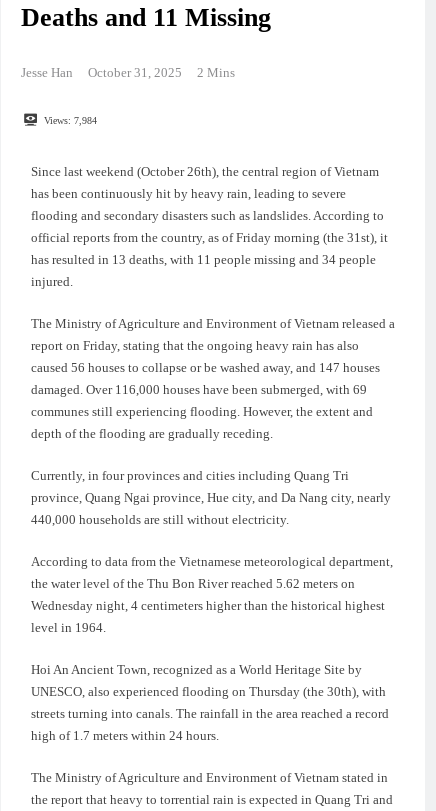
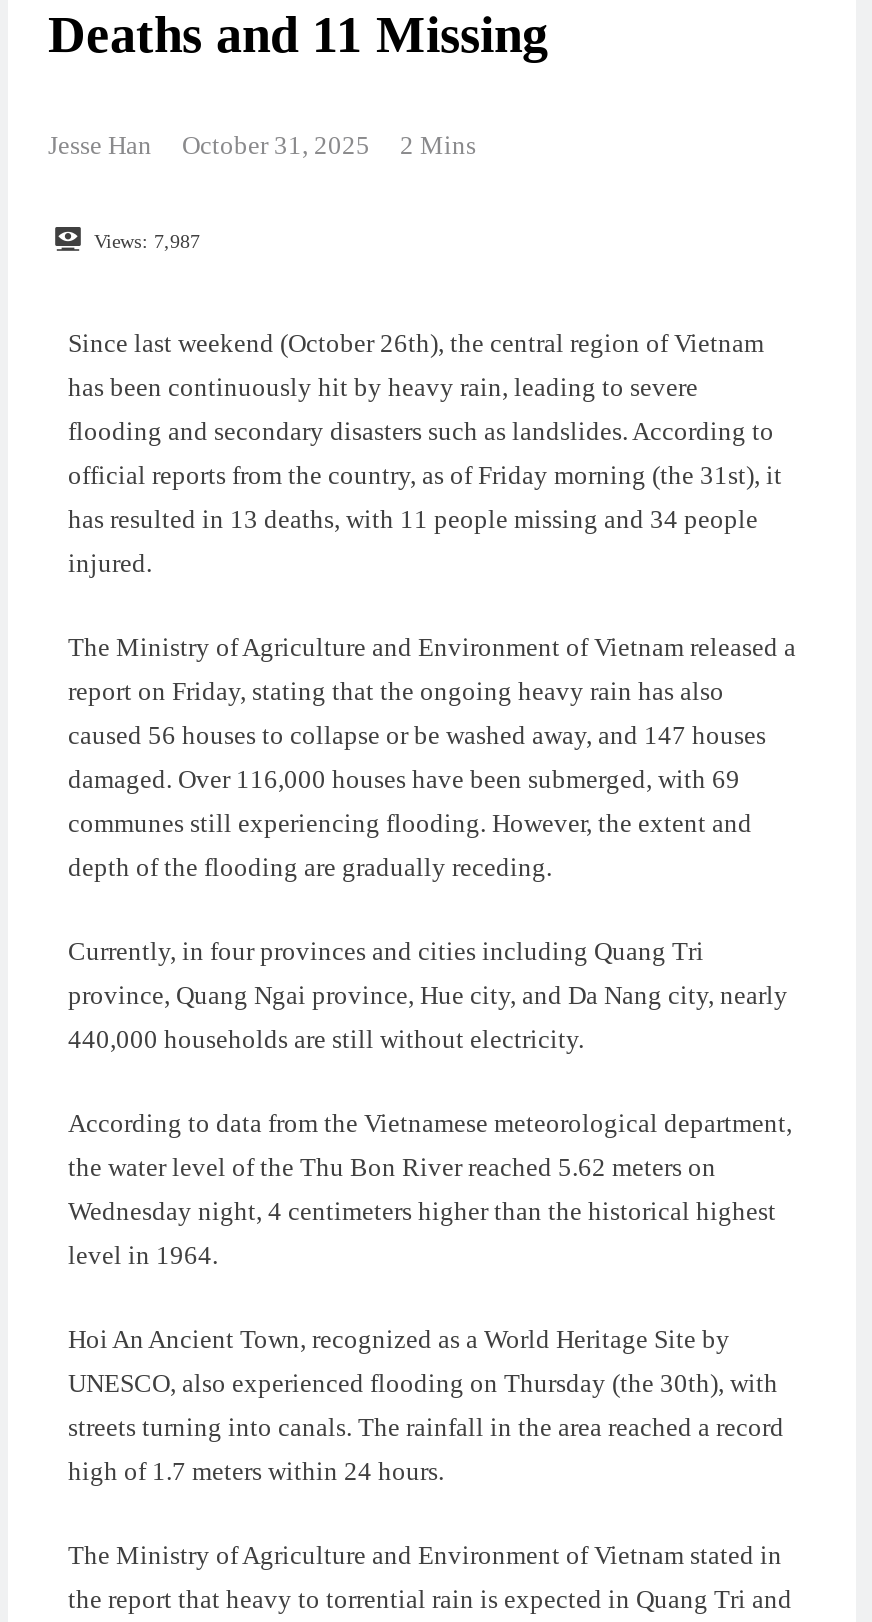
[44,115,97,126] Views: 7,984 -> [94,230,200,252] Views: 7,987

